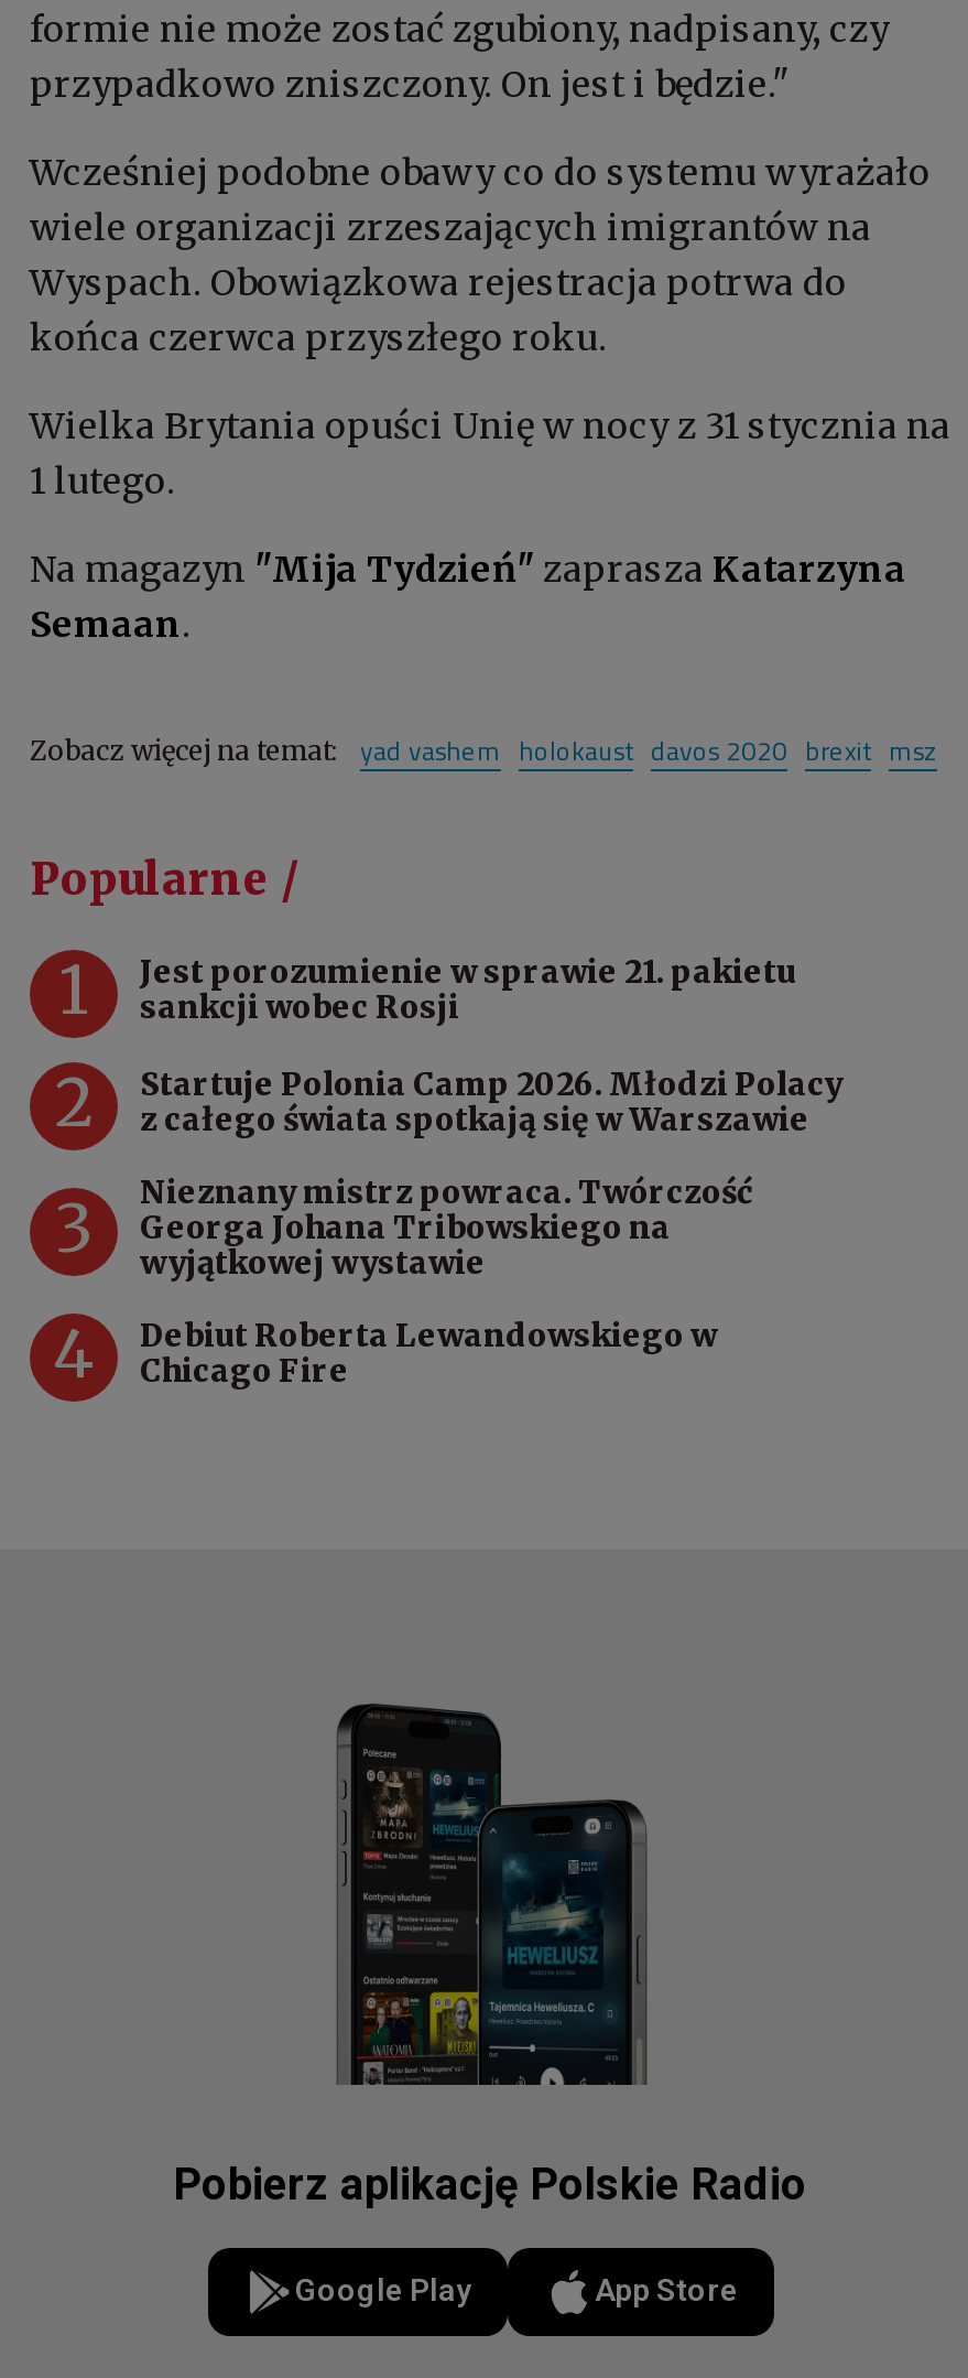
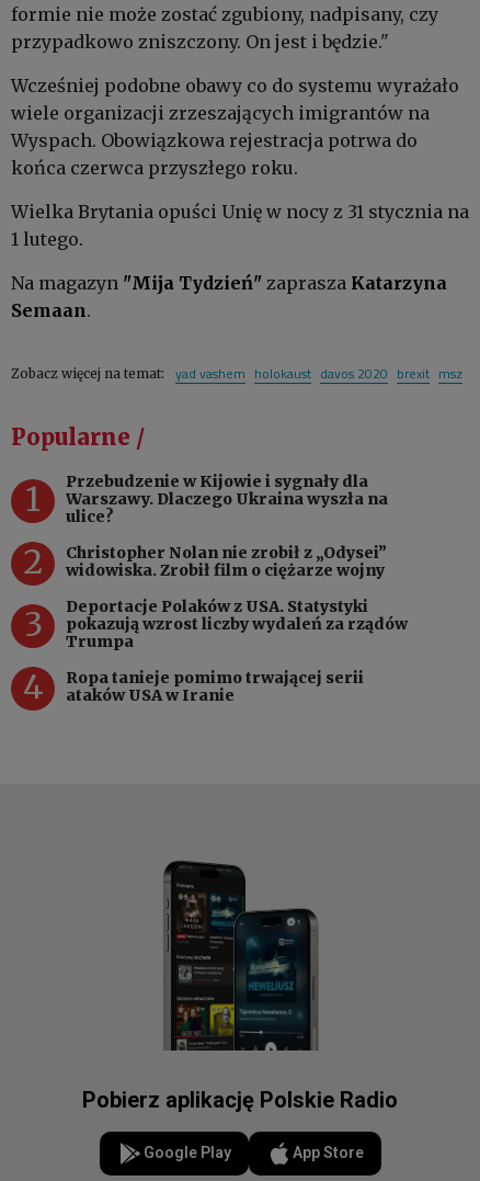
[140,952,796,1027] Jest porozumienie w sprawie 21. pakietu | sankcji wobec Rosji -> [66,471,388,526] Przebudzenie w Kijowie i sygnały dla | Warszawy. Dlaczego Ukraina wyszła na | ulice?
[140,1064,842,1139] Startuje Polonia Camp 2026. Młodzi Polacy | z całego świata spotkają się w Warszawie -> [66,543,387,580] Christopher Nolan nie zrobił z „Odysei” | widowiska. Zrobił film o ciężarze wojny
[140,1172,752,1282] Nieznany mistrz powraca. Twórczość | Georga Johana Tribowskiego na | wyjątkowej wystawie -> [66,596,408,651] Deportacje Polaków z USA. Statystyki | pokazują wzrost liczby wydaleń za rządów | Trumpa
[140,1316,717,1390] Debiut Roberta Lewandowskiego w | Chicago Fire -> [66,668,364,705] Ropa tanieje pomimo trwającej serii | ataków USA w Iranie

